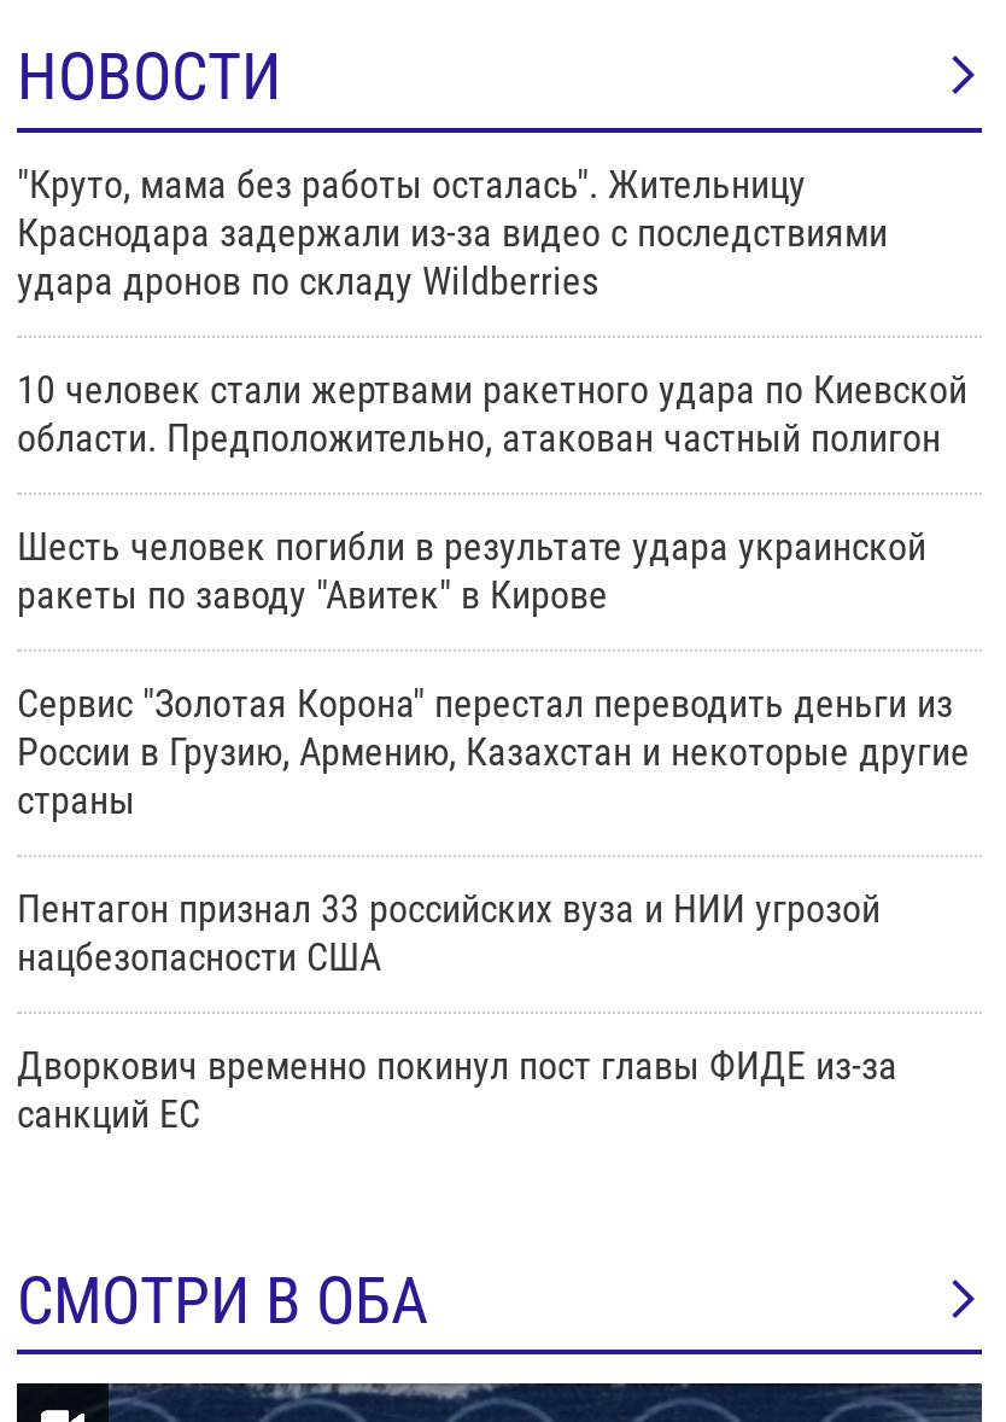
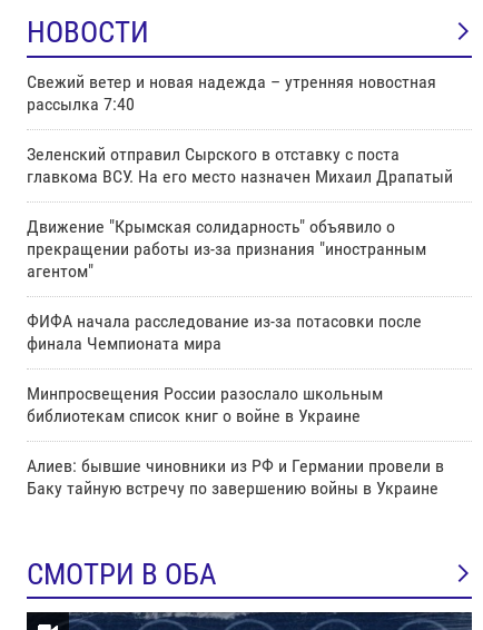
[17,162,888,304] "Круто, мама без работы осталась". Жительницу | Краснодара задержали из-за видео с последствиями | удара дронов по складу Wildberries -> [27,71,436,115] Свежий ветер и новая надежда – утренняя новостная | рассылка 7:40
[17,367,967,461] 10 человек стали жертвами ракетного удара по Киевской | области. Предположительно, атакован частный полигон -> [27,143,453,187] Зеленский отправил Сырского в отставку с поста | главкома ВСУ. Нa его место назначен Михаил Драпатый
[17,524,926,618] Шесть человек погибли в результате удара украинской | ракеты по заводу "Авитек" в Кирове -> [27,216,426,281] Движение "Крымская солидарность" объявило о | прекращении работы из-за признания "иностранным | агентом"
[17,681,970,823] Сервис "Золотая Корона" перестал переводить деньги из | России в Грузию, Армению, Казахстан и некоторые другие | страны -> [27,310,422,354] ФИФА начала расследование из-за потасовки после | финала Чемпионата мира
[17,886,881,980] Пентагон признал 33 российских вуза и НИИ угрозой | нацбезопасности США -> [27,383,383,426] Минпросвещения России разослало школьным | библиотекам список книг о войне в Украине
[17,1043,897,1137] Дворкович временно покинул пост главы ФИДЕ из-за | санкций ЕС -> [27,455,444,499] Алиев: бывшие чиновники из РФ и Германии провели в | Баку тайную встречу по завершению войны в Украине

